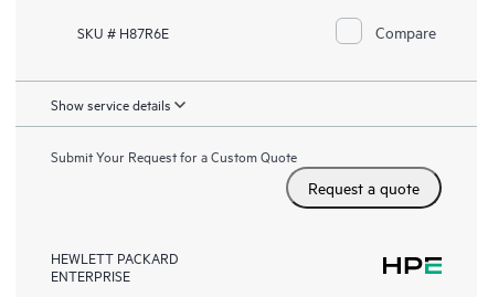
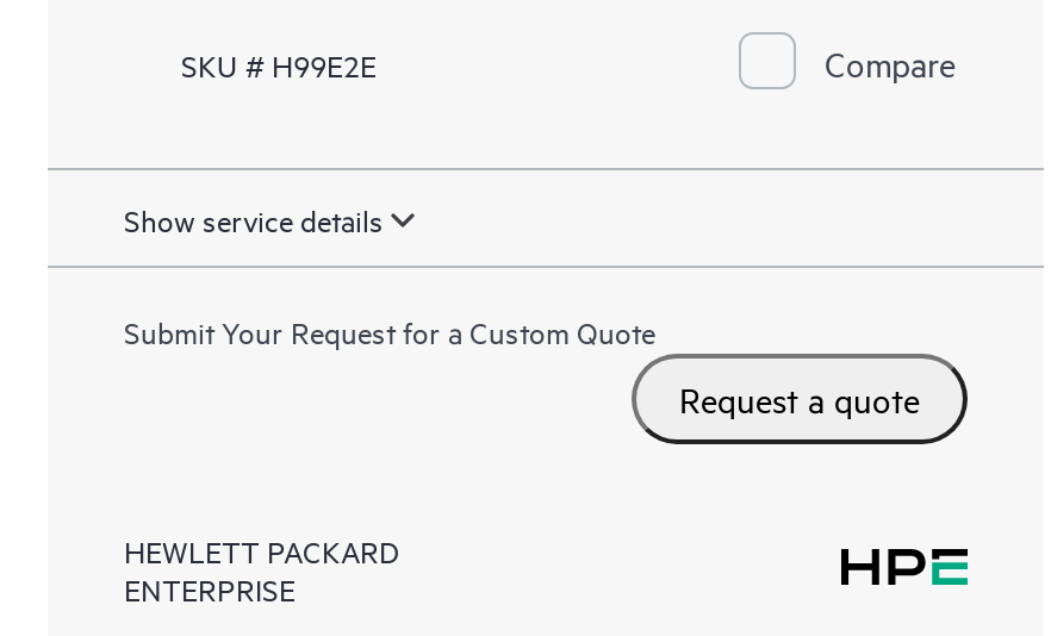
[77,22,169,42] SKU # H87R6E -> [181,42,377,85] SKU # H99E2E

